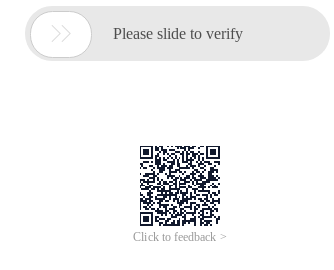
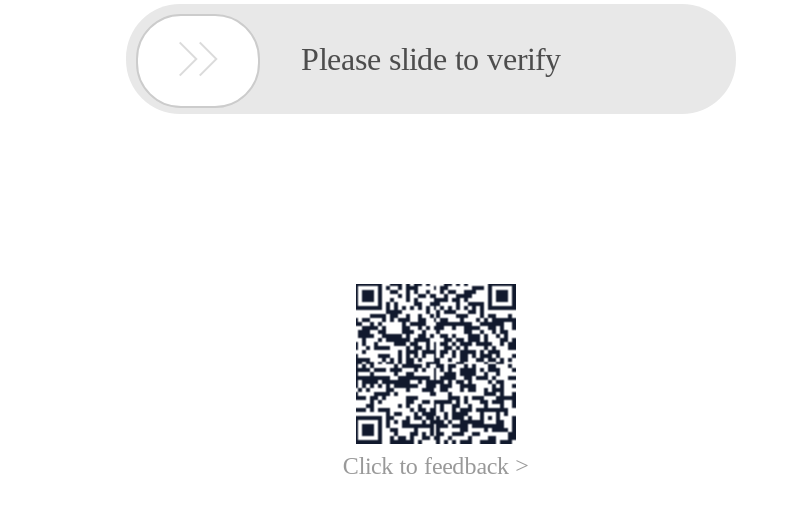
[140,145,220,227] [image] -> [354,282,518,446] [image]

